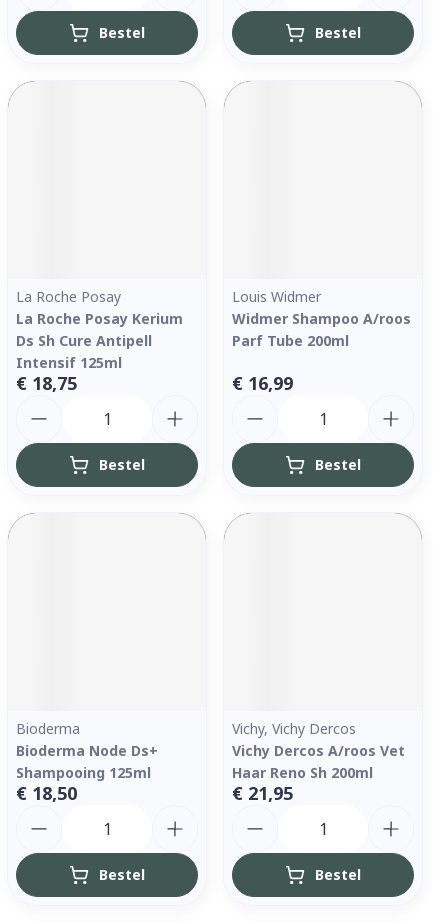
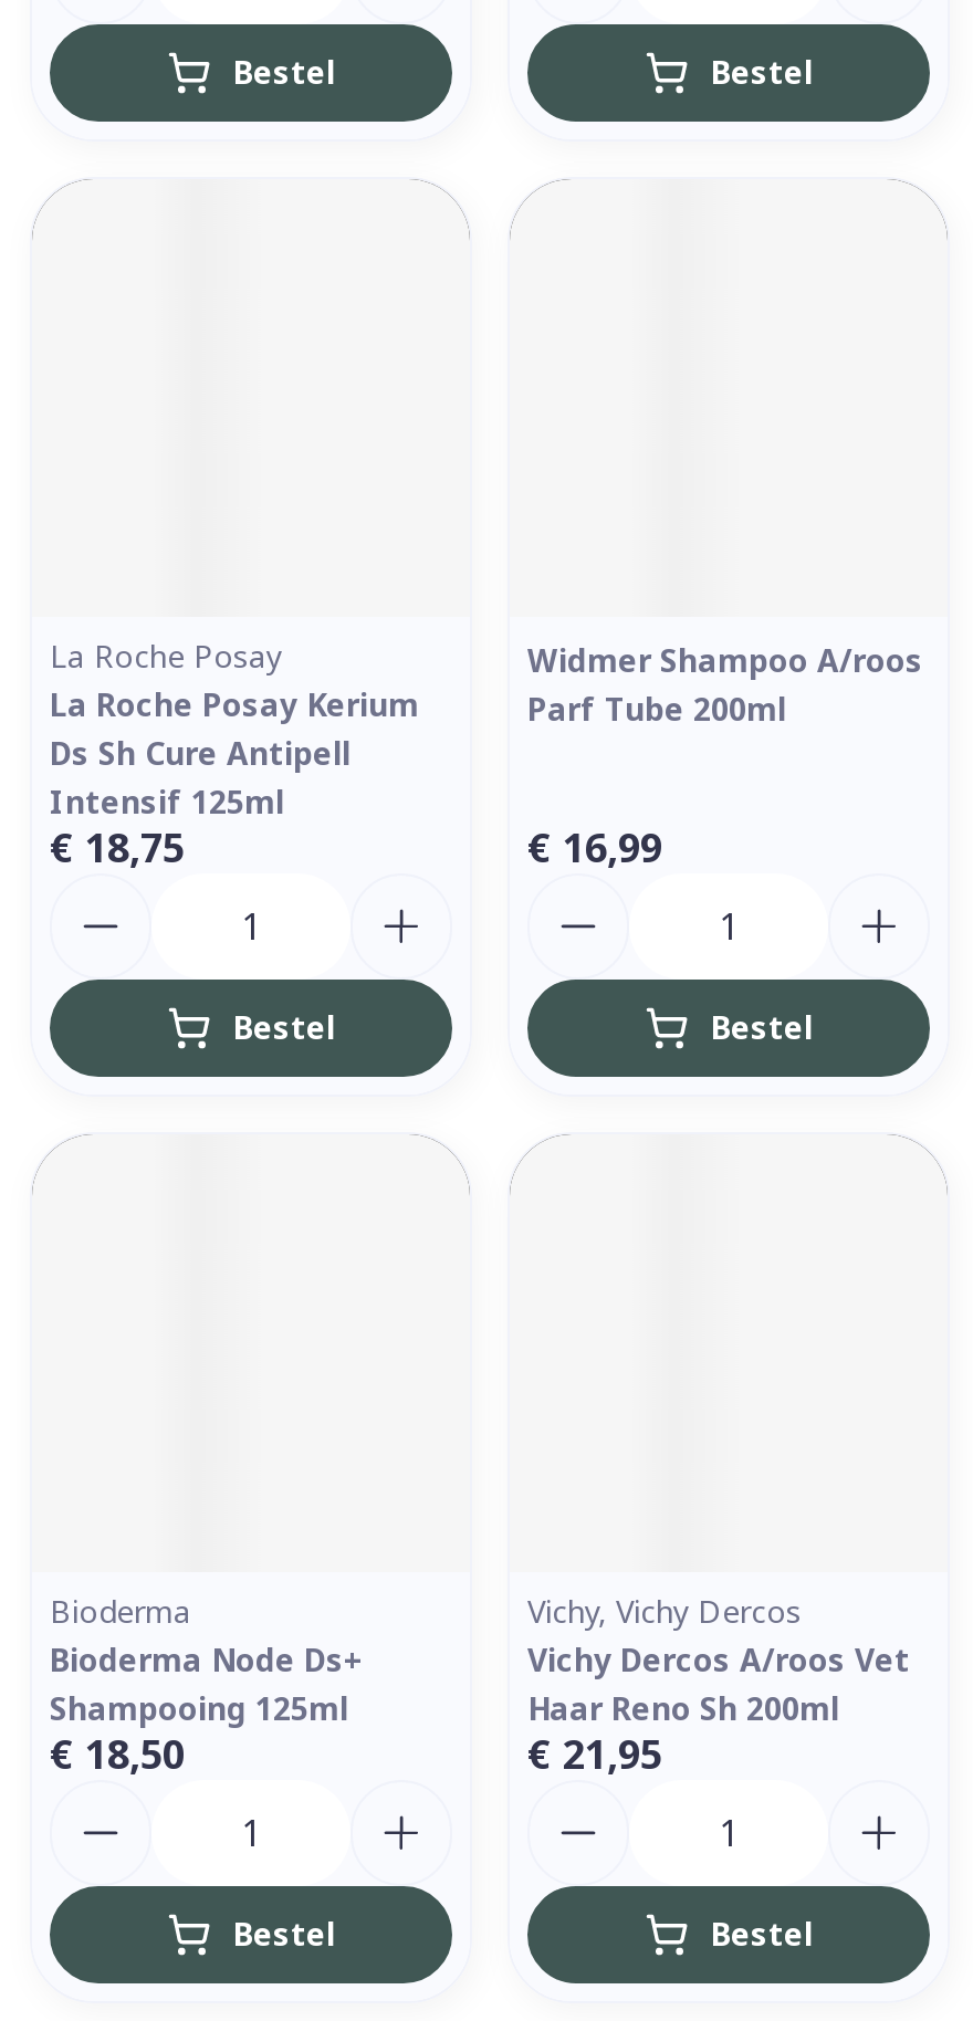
[232,287,321,306] Louis Widmer -> none
moved [232,309,411,350] -> [527,639,923,730]: Widmer Shampoo A/roos | Parf Tube 200ml

